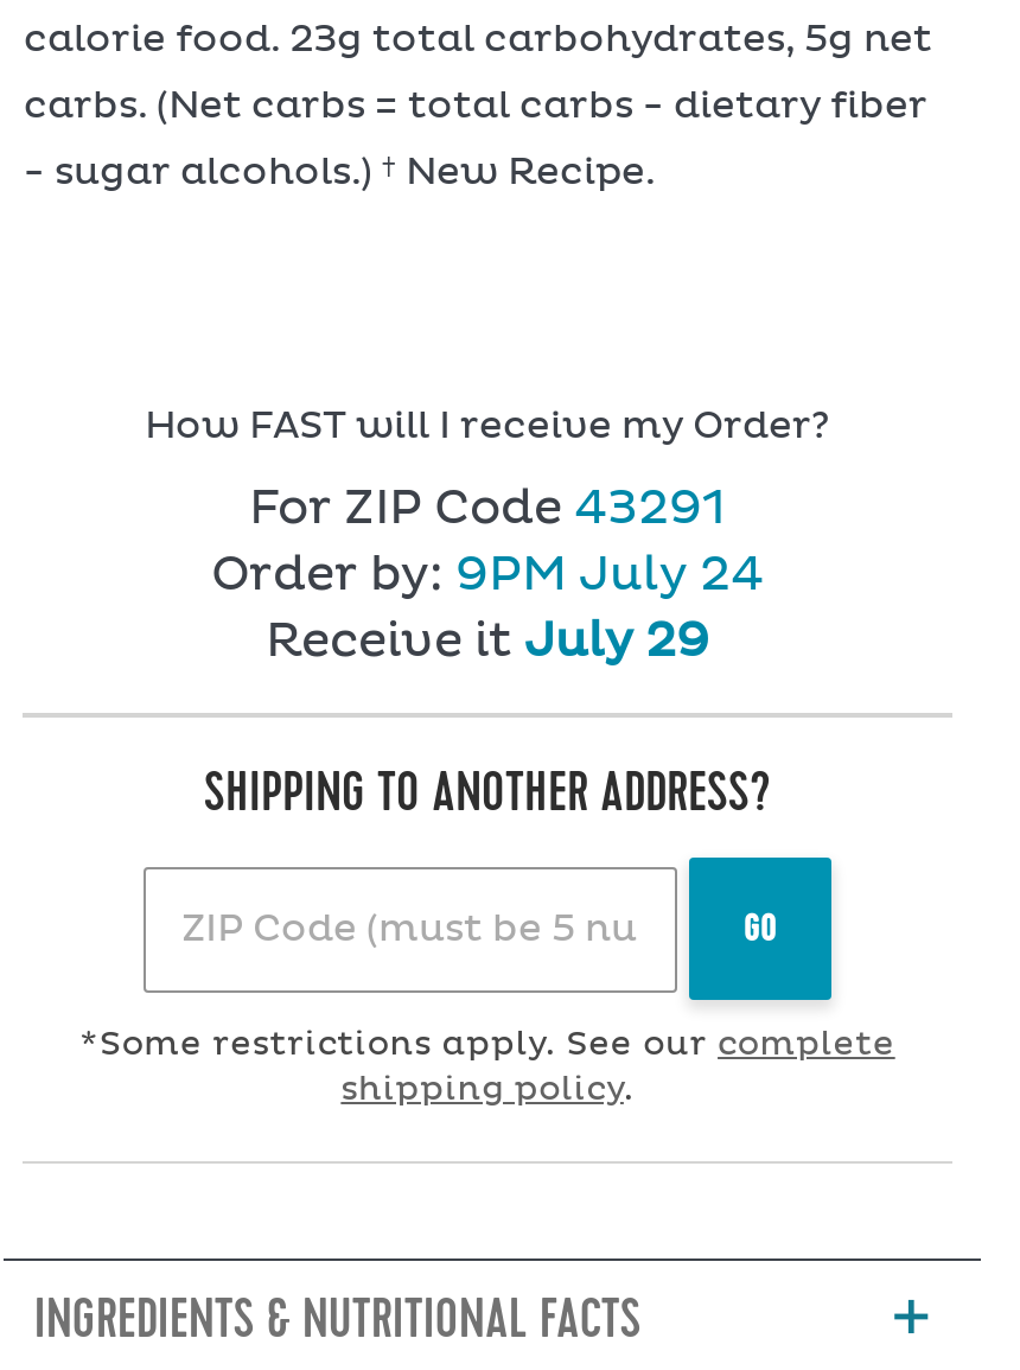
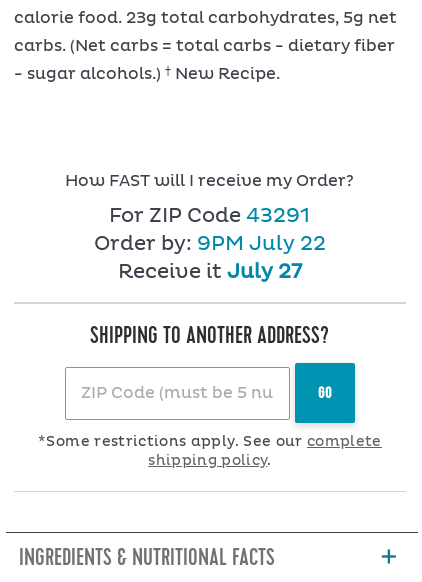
[211,552,764,599] Order by: 9PM July 24 -> [94,234,326,254] Order by: 9PM July 22
[266,618,709,666] Receive it July 29 -> [118,262,302,282] Receive it July 27

